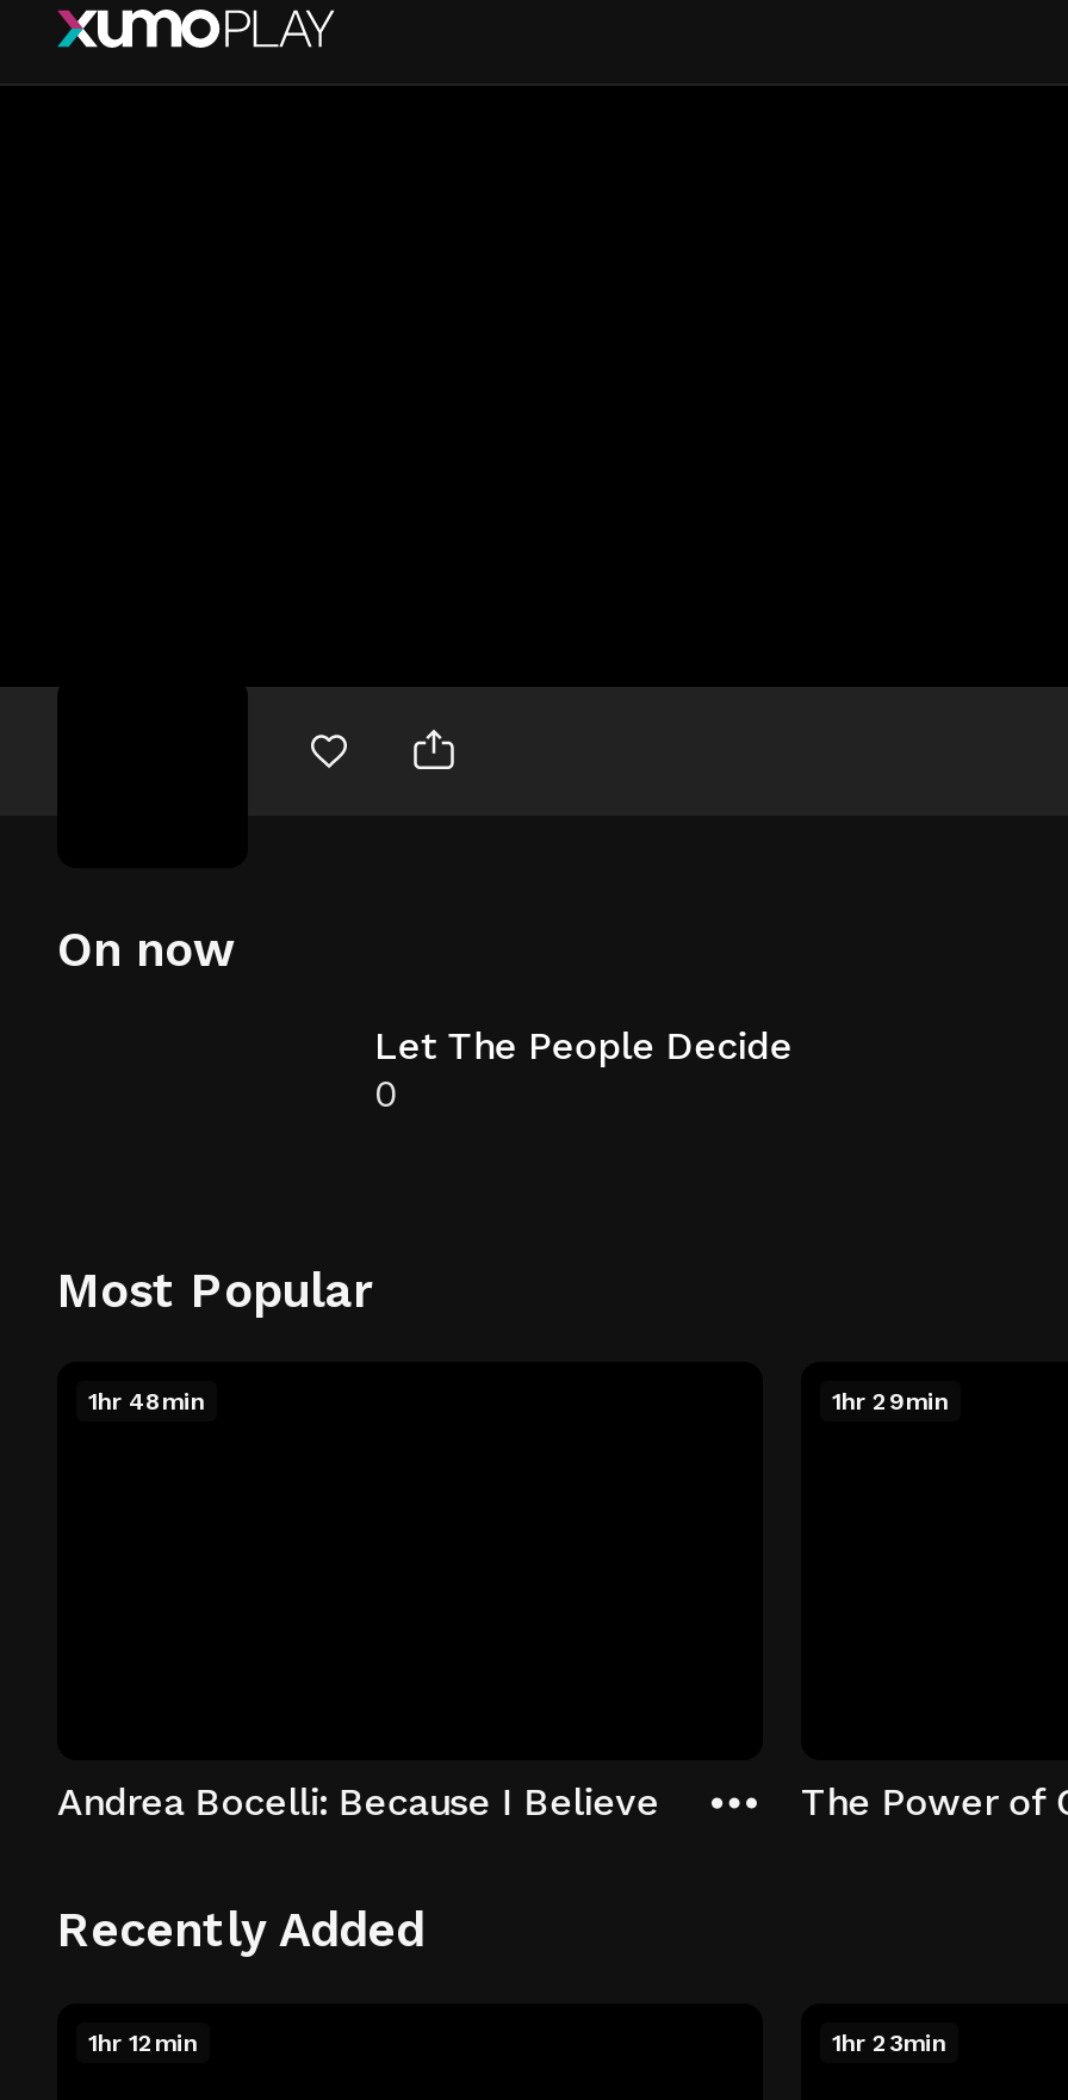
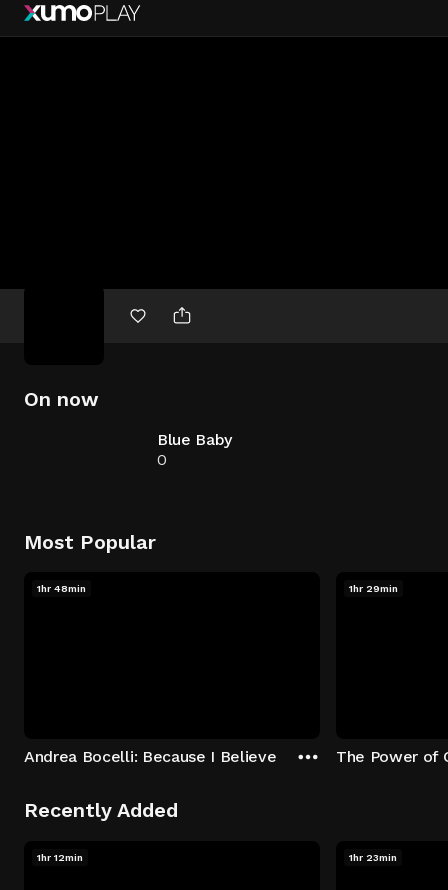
[374,1023,792,1068] Let The People Decide -> [157,430,232,449] Blue Baby

